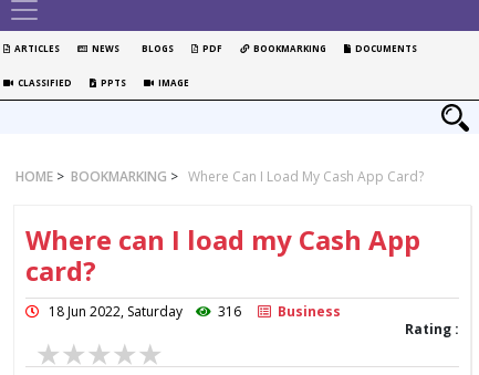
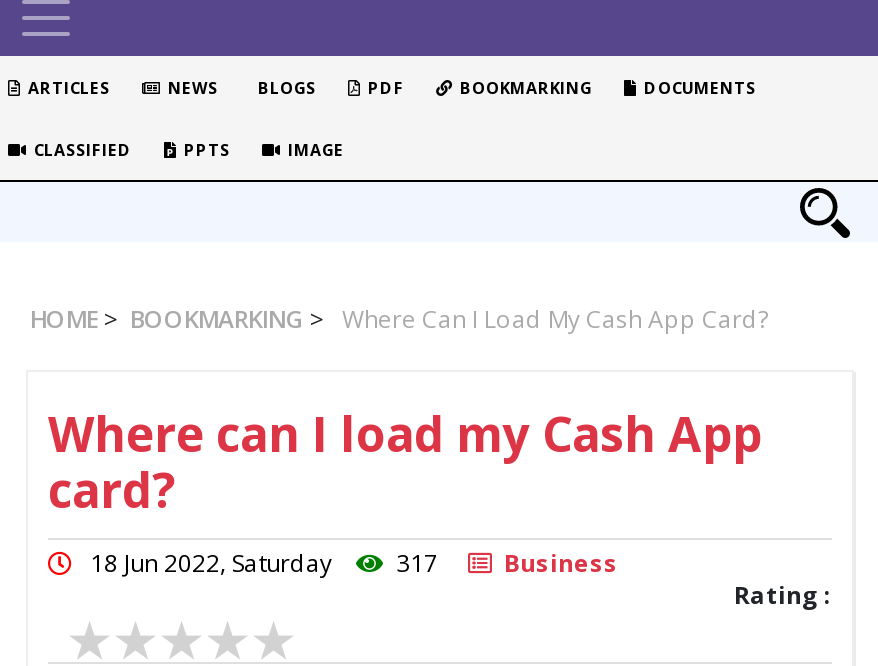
[39,302,341,321] 18 Jun 2022, Saturday 316 Business -> [72,546,618,580] 18 Jun 2022, Saturday 317 Business

